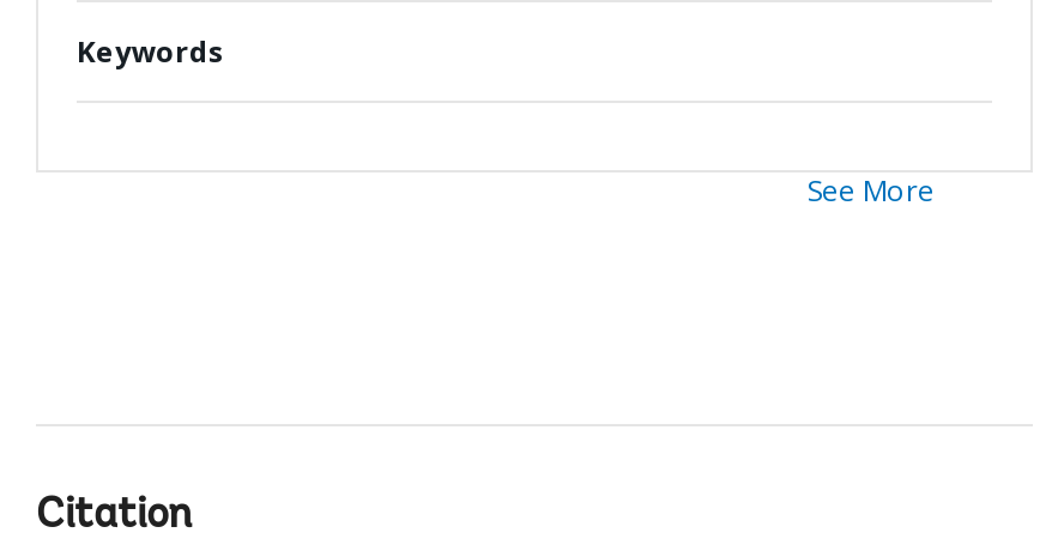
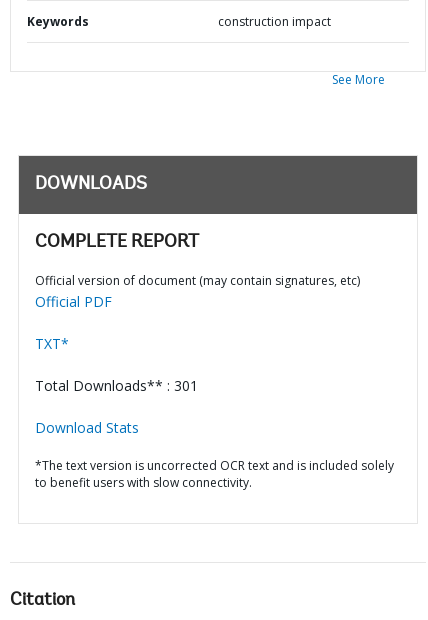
none -> [218,13,331,30] construction impact
none -> [35,176,394,491] DOWNLOADS | COMPLETE REPORT | Official version of document (may contain signatures, etc) | Official PDF | TXT* | Total Downloads** : 301 | Download Stats | *The text version is uncorrected OCR text and is included solely | to benefit users with slow connectivity.

